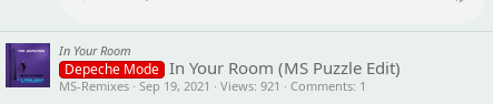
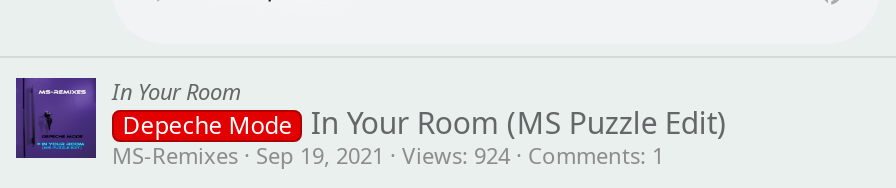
[59,77,366,94] MS-Remixes Sep 19, 2021 Views 921 Comments 1 -> [112,140,664,170] MS-Remixes Sep 19, 2021 Views 924 Comments 1

